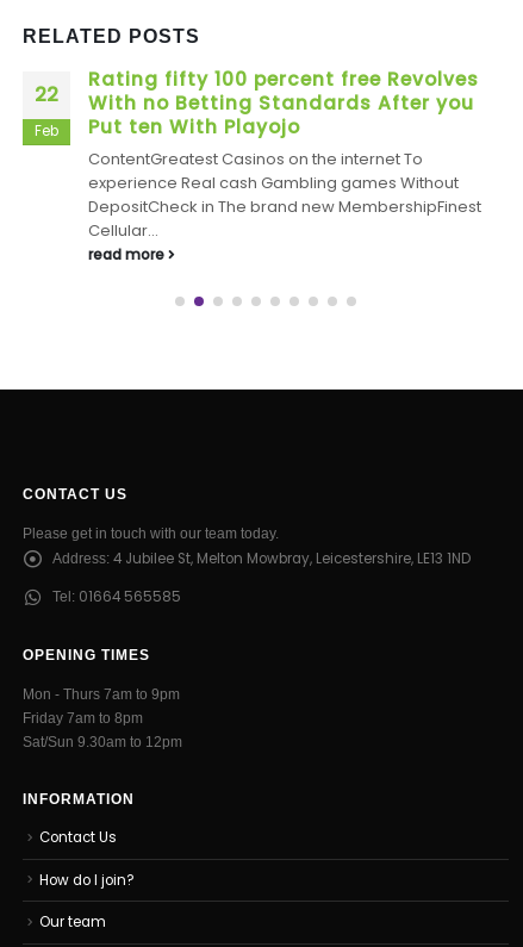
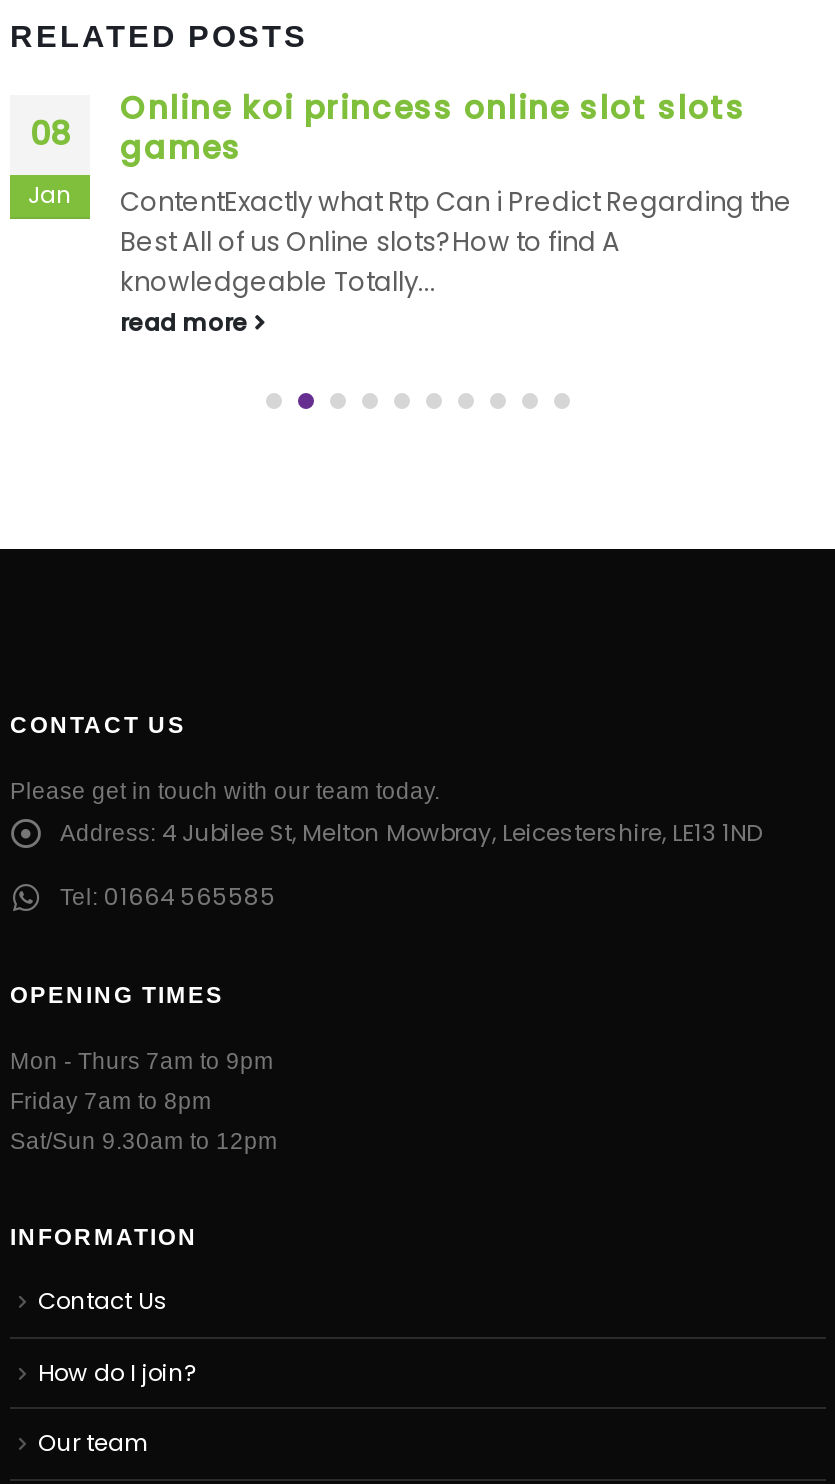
[88,66,481,241] Rating fifty 100 percent free Revolves | With no Betting Standards After you | Put ten With Playojo | ContentGreatest Casinos on the internet To | experience Real cash Gambling games Without | DepositCheck in The brand new MembershipFinest | Cellular... -> [120,86,792,300] Online koi princess online slot slots | games | ContentExactly what Rtp Can i Predict Regarding the | Best All of us Online slots?How to find A | knowledgeable Totally...
[35,81,58,108] 22 -> [30,110,70,156] 08
[35,121,58,140] Feb -> [28,178,72,210] Jan

